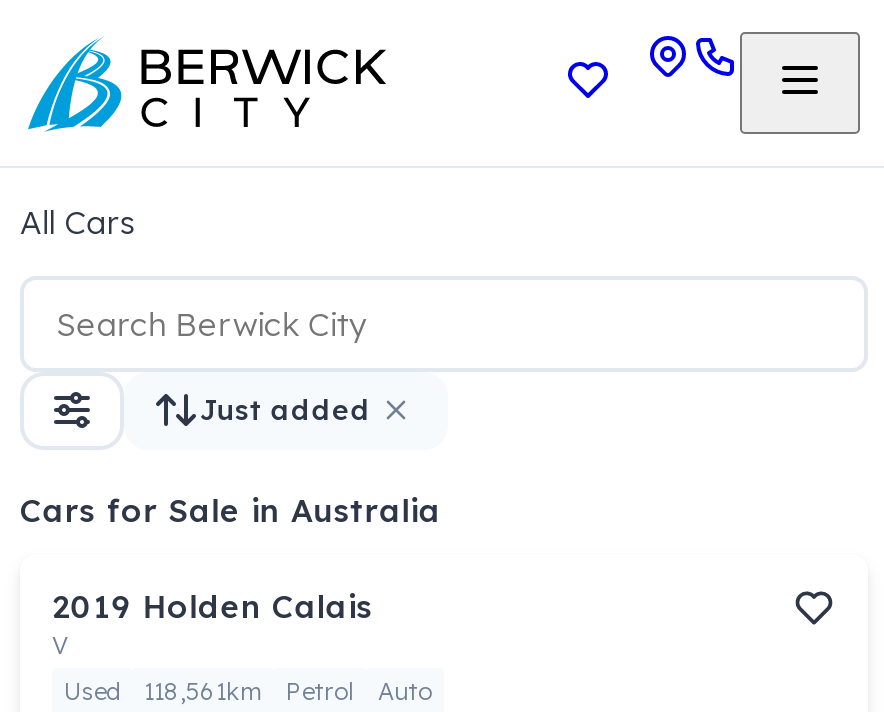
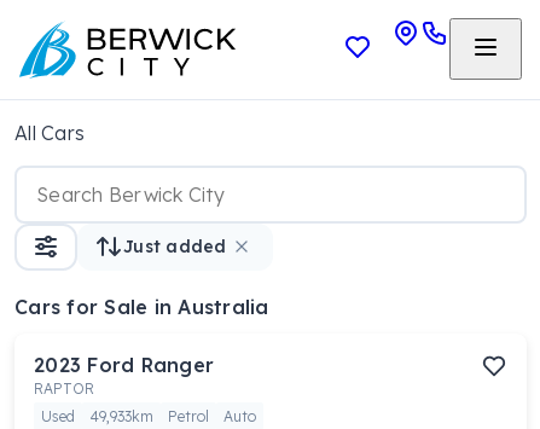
[52,586,373,660] 2019 Holden Calais | V -> [34,353,214,398] 2023 Ford Ranger | RAPTOR
[64,676,432,706] Used 118,561km Petrol Auto -> [41,407,256,425] Used 49,933km Petrol Auto

